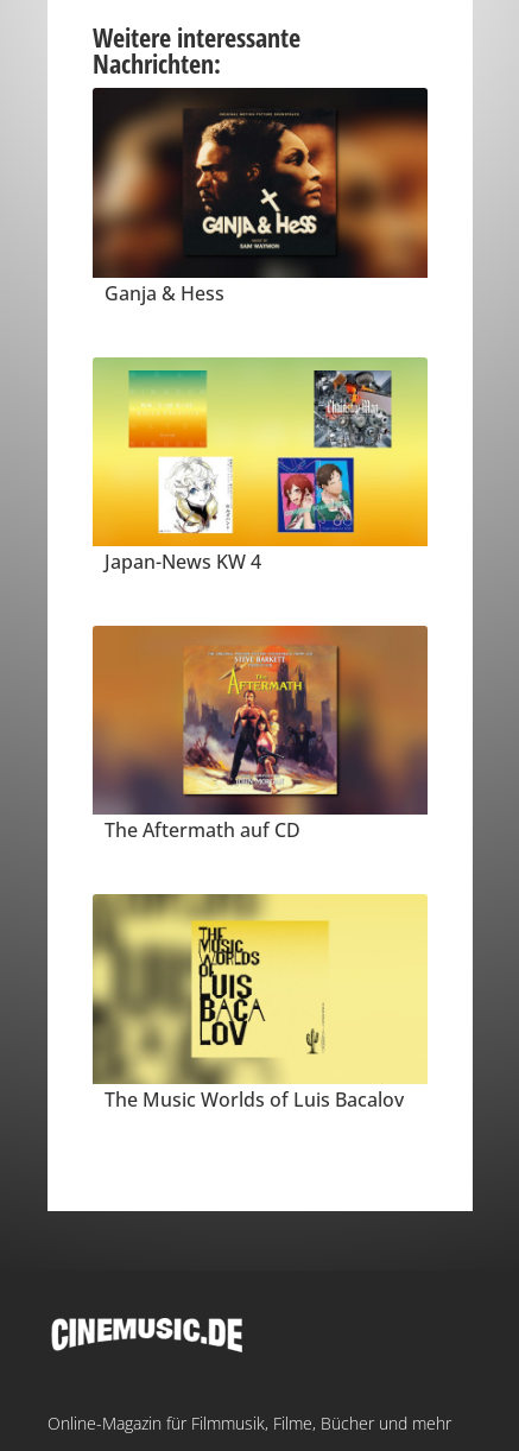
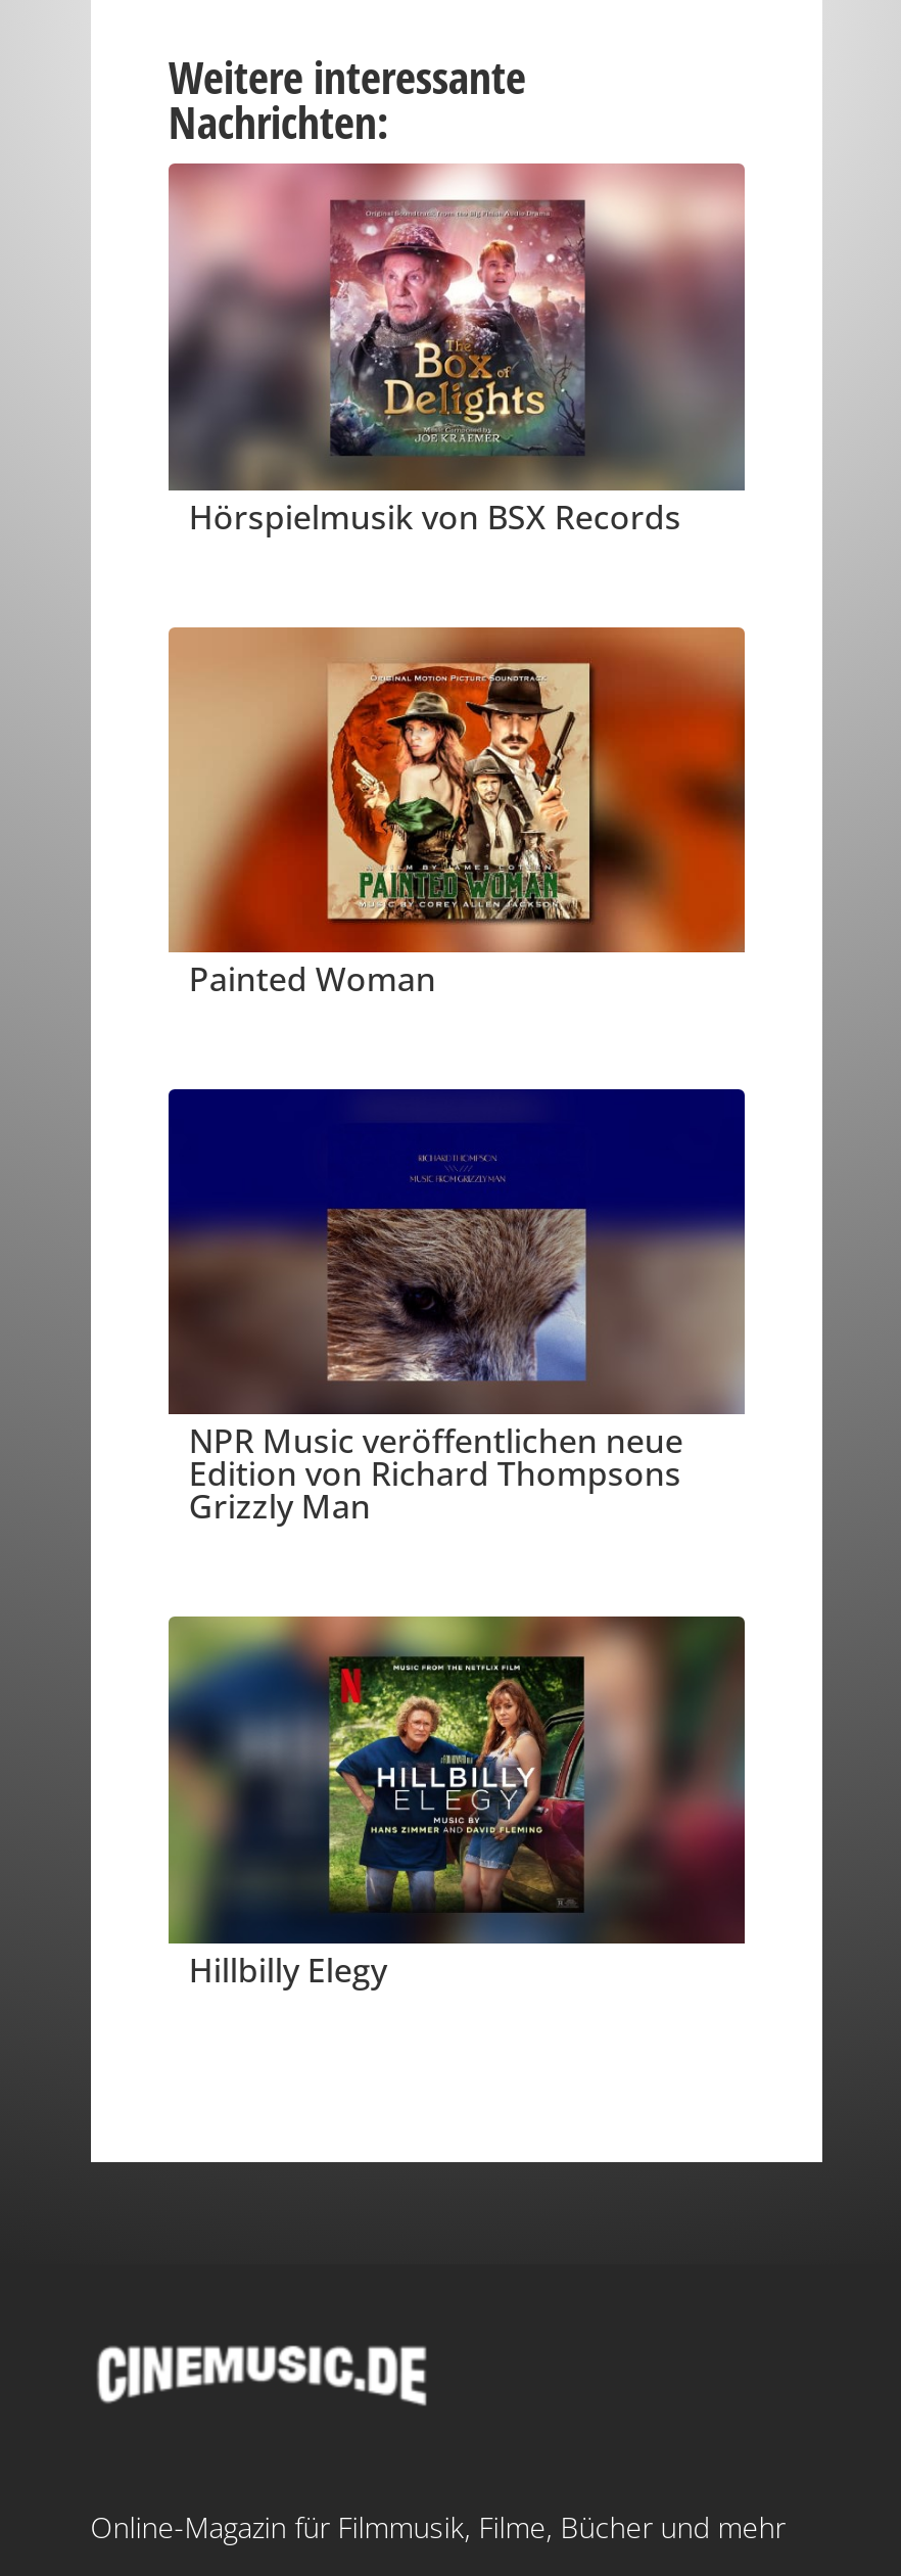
[91,87,429,306] [image] | Ganja & Hess -> [169,161,745,539] [image] | Hörspielmusik von BSX Records
[93,356,429,575] [image] | Japan-News KW 4 -> [169,625,747,1001] [image] | Painted Woman
[91,625,429,843] [image] | The Aftermath auf CD -> [167,1087,747,1529] [image] | NPR Music veröffentlichen neue | Edition von Richard Thompsons | Grizzly Man
[93,893,428,1112] [image] | The Music Worlds of Luis Bacalov -> [167,1614,747,1992] [image] | Hillbilly Elegy

